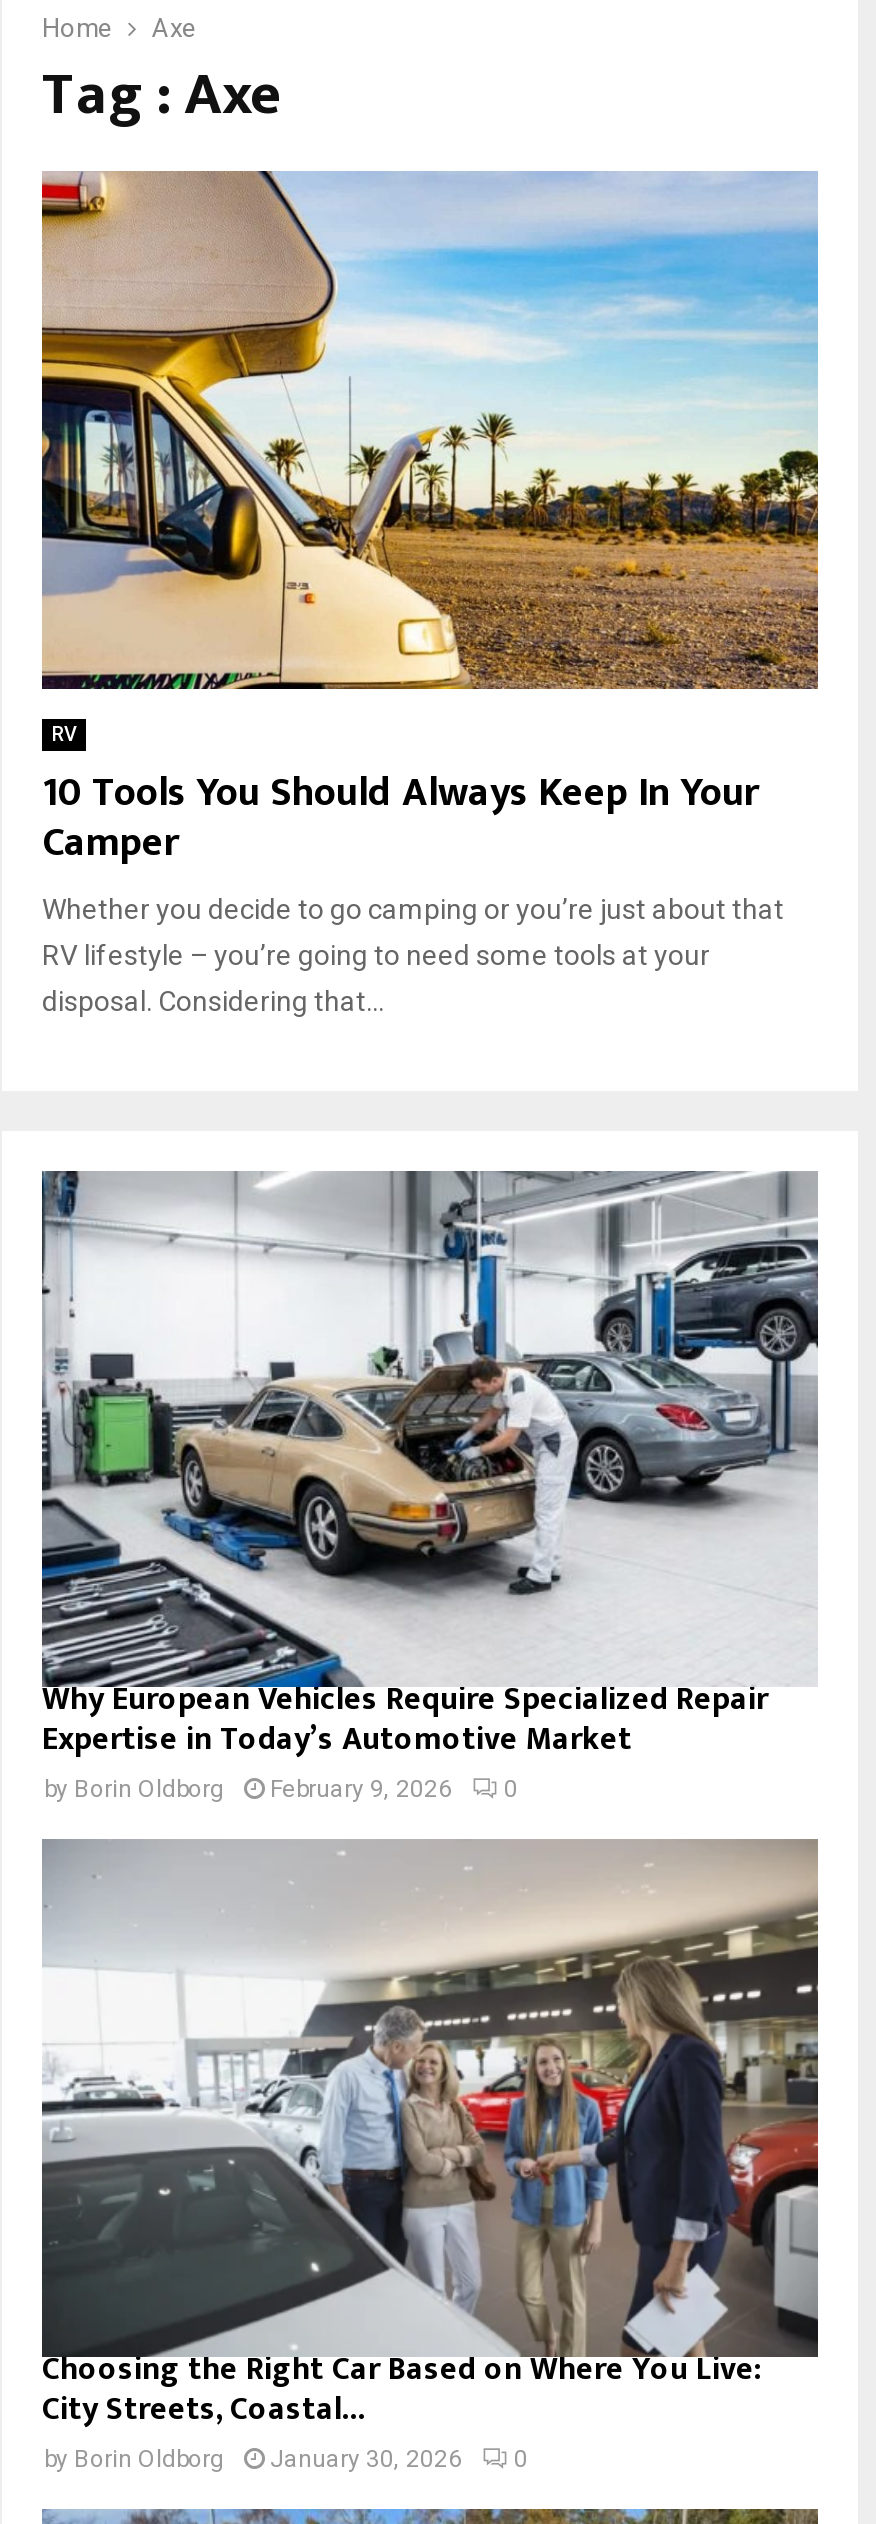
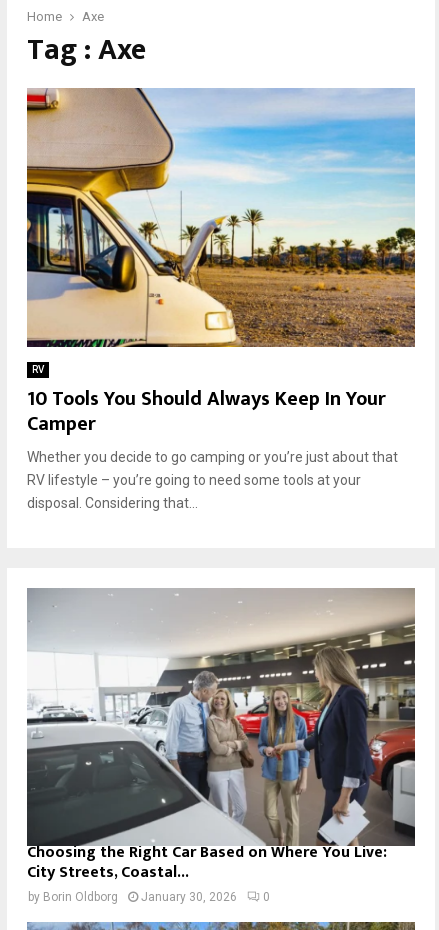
[40,1171,818,1804] [image] | Why European Vehicles Require Specialized Repair | Expertise in Today’s Automotive Market | by Borin Oldborg | February 9, 2026 | 0 -> none

